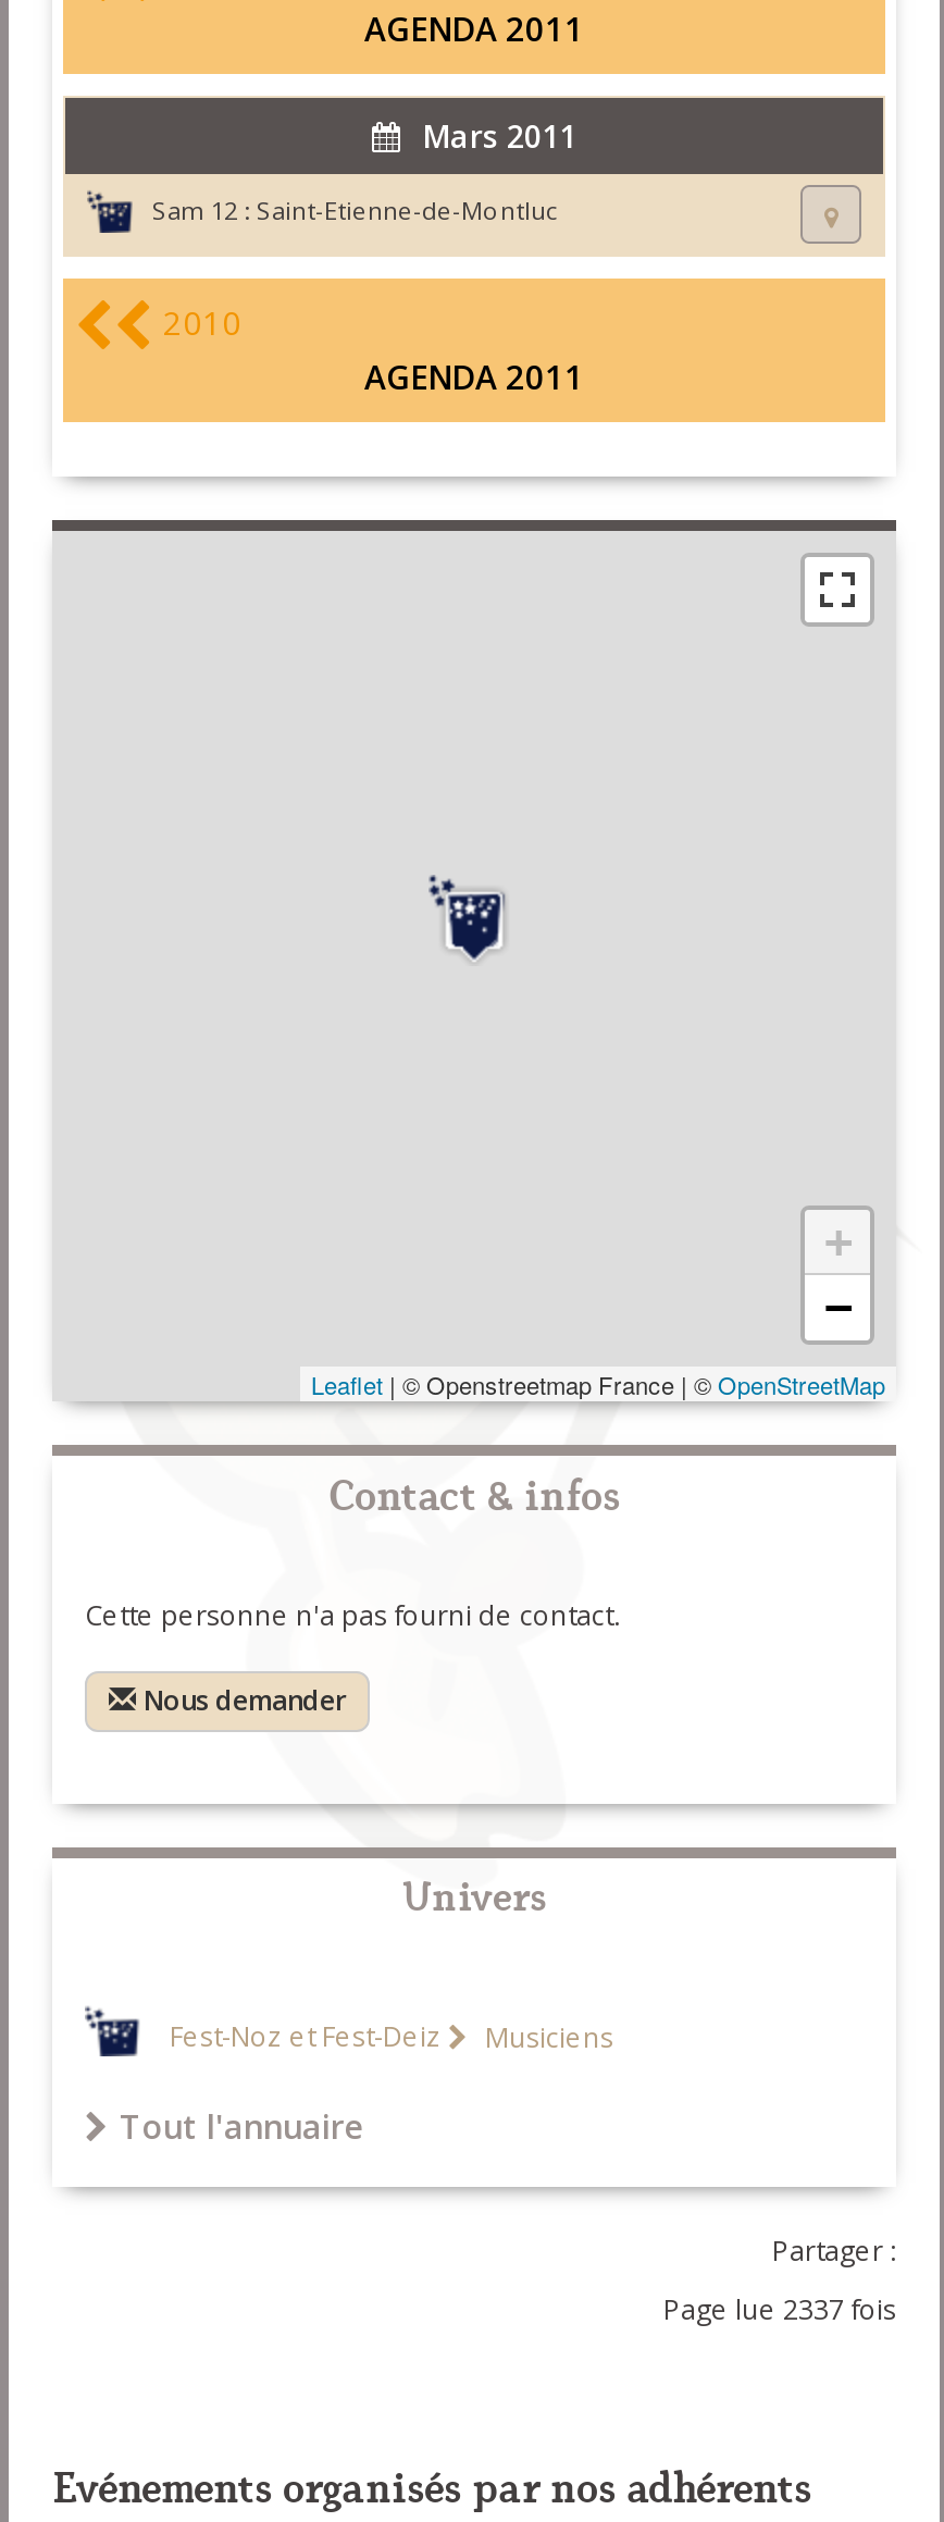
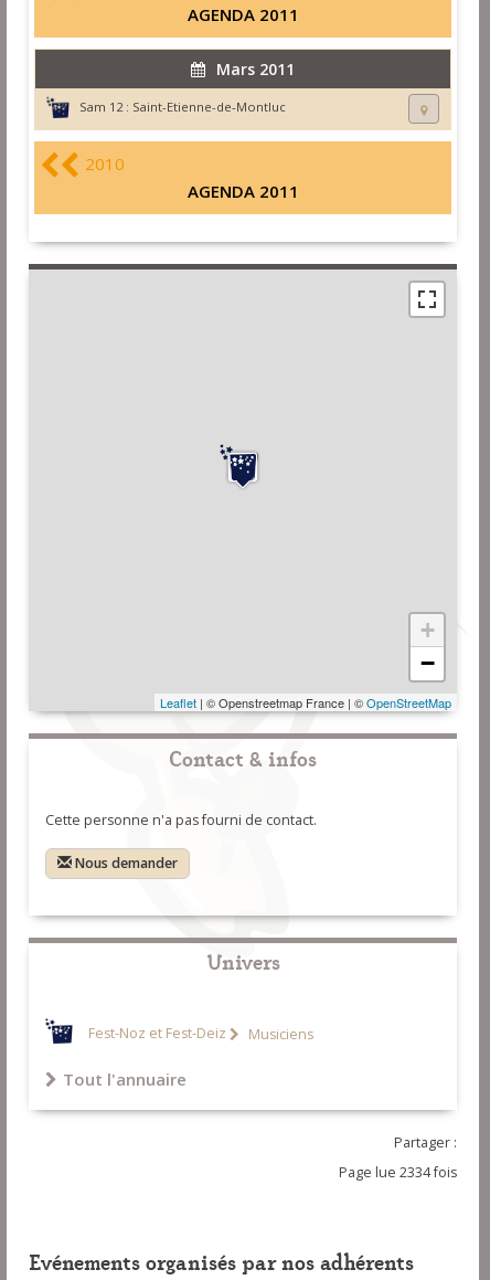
[663,2292,896,2329] Page lue 2337 fois -> [339,1163,457,1182] Page lue 2334 fois

